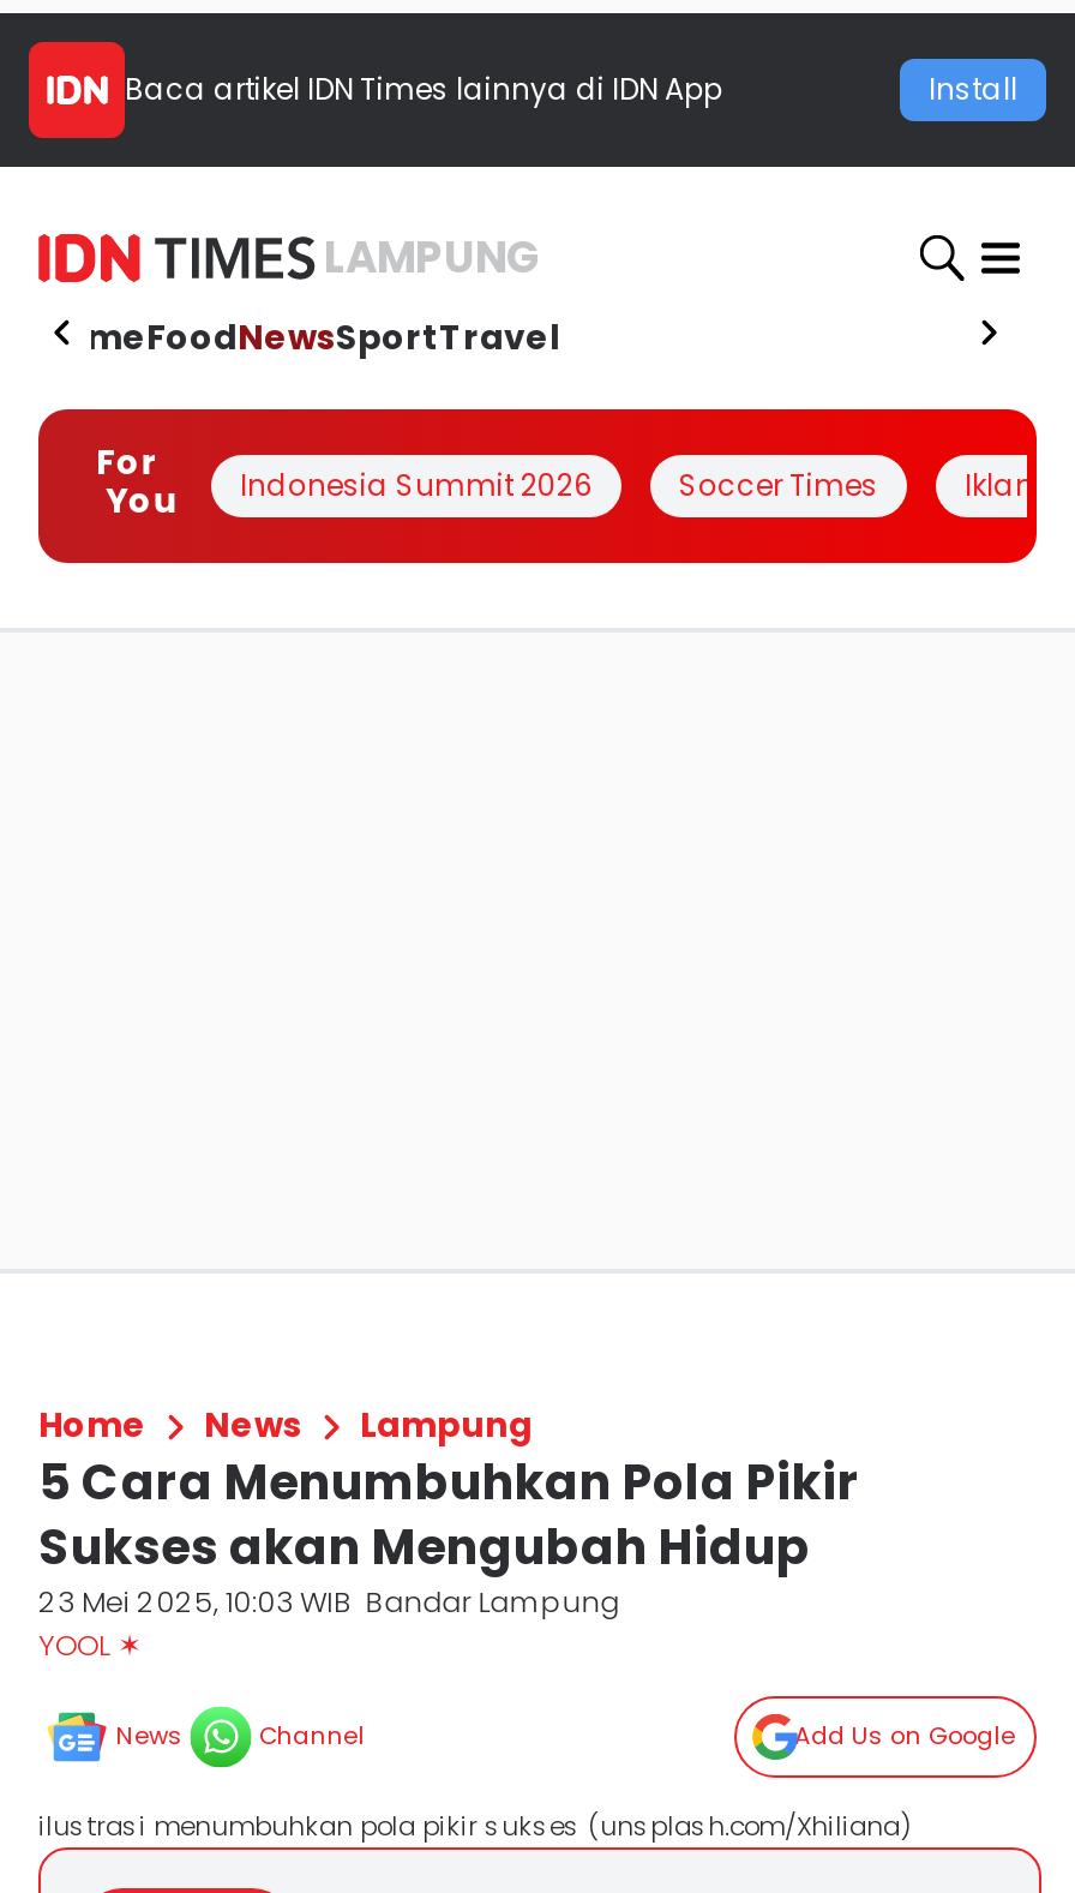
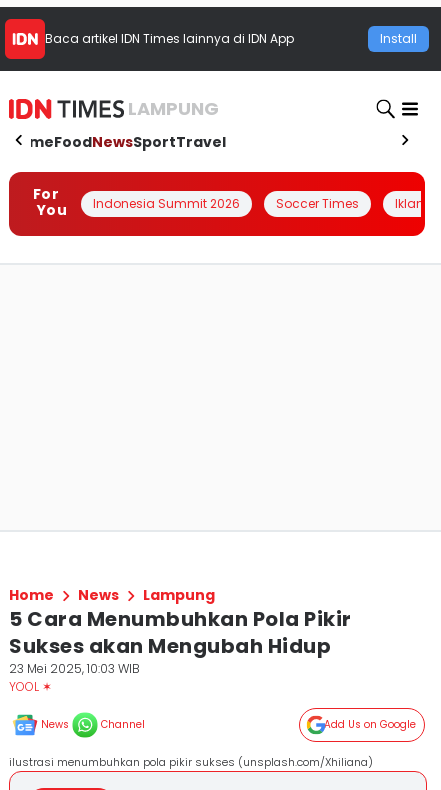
[38,1581,620,1622] 23 Mei 2025, 10:03 WIB Bandar Lampung -> [9,660,140,677] 23 Mei 2025, 10:03 WIB

